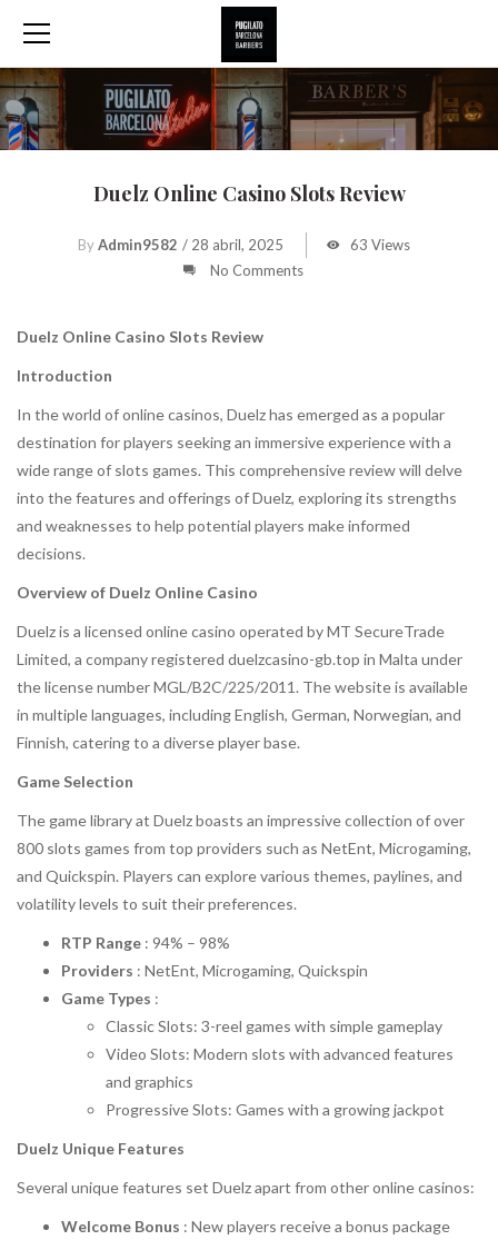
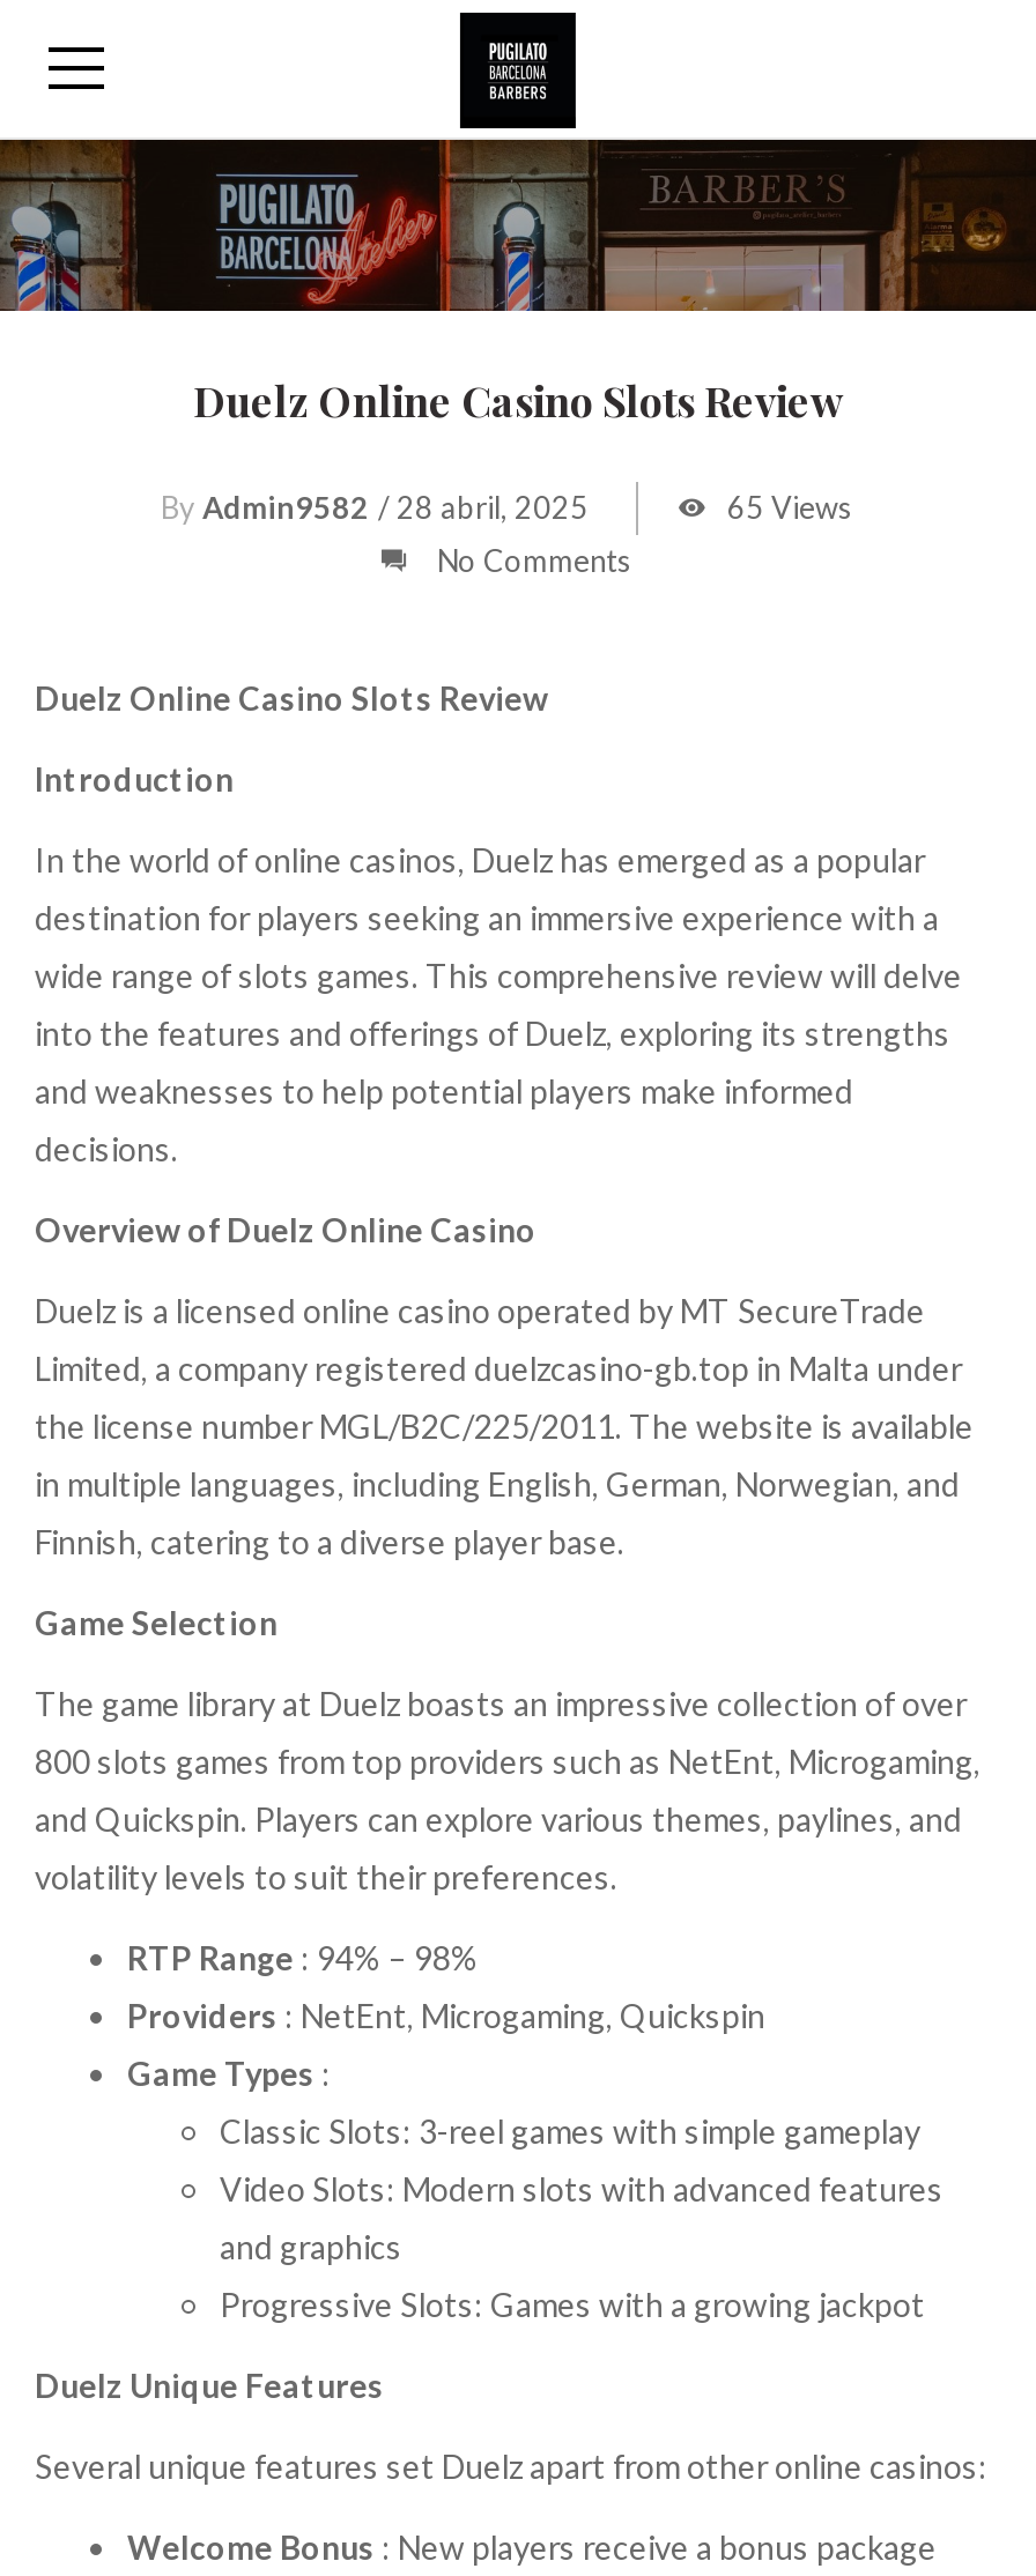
[350,235,410,253] 63 Views -> [727,488,852,525] 65 Views

